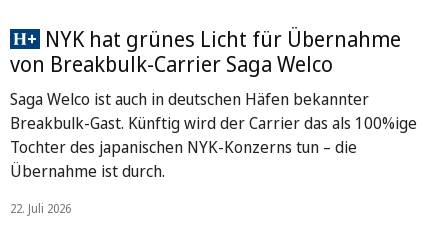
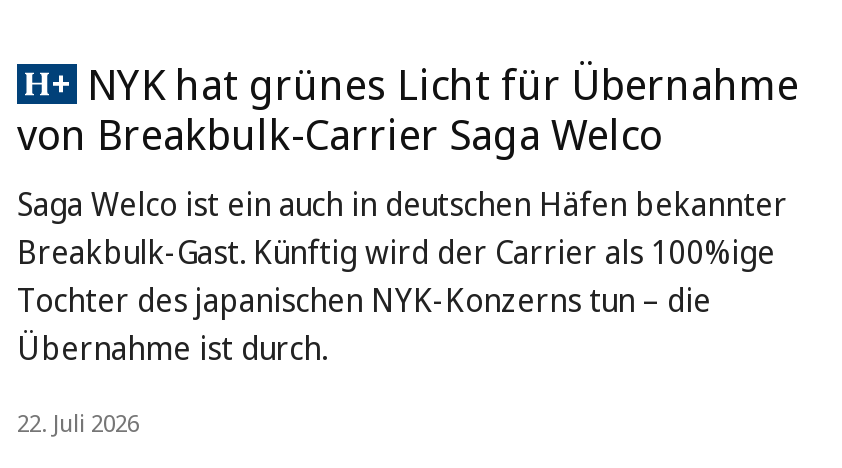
[10,88,417,134] Saga Welco ist auch in deutschen Häfen bekannter | Breakbulk-Gast. Künftig wird der Carrier das als 100%ige -> [17,182,787,274] Saga Welco ist ein auch in deutschen Häfen bekannter | Breakbulk-Gast. Künftig wird der Carrier als 100%ige

